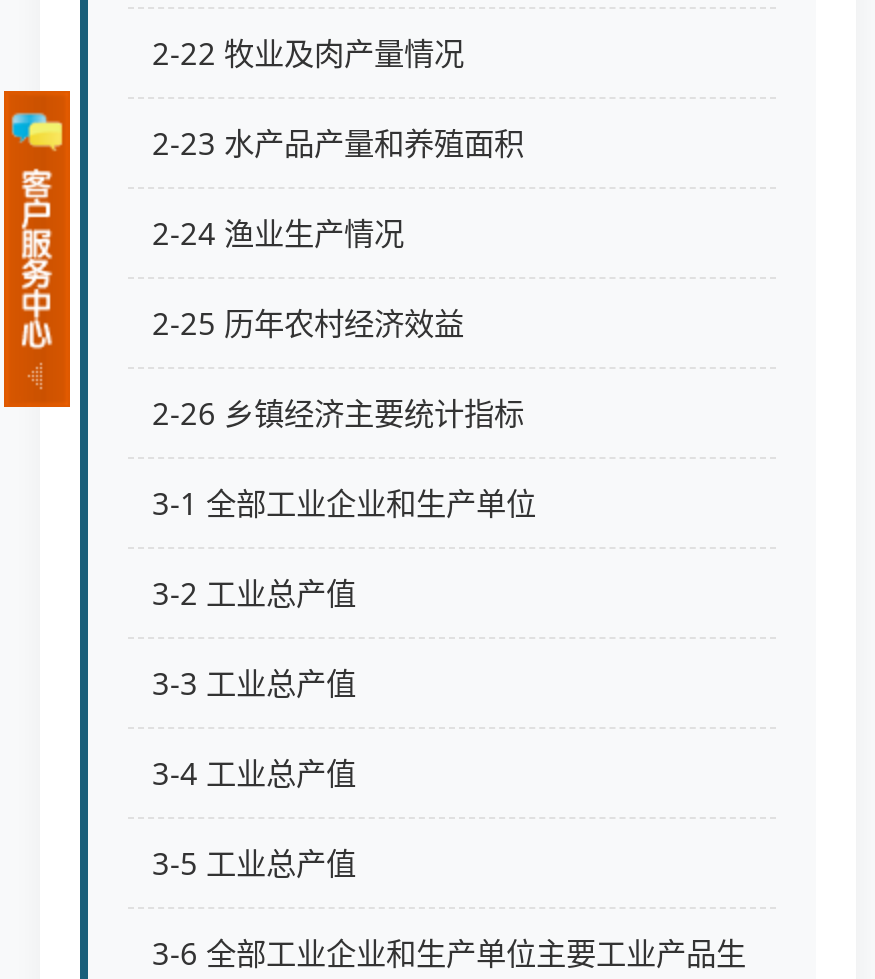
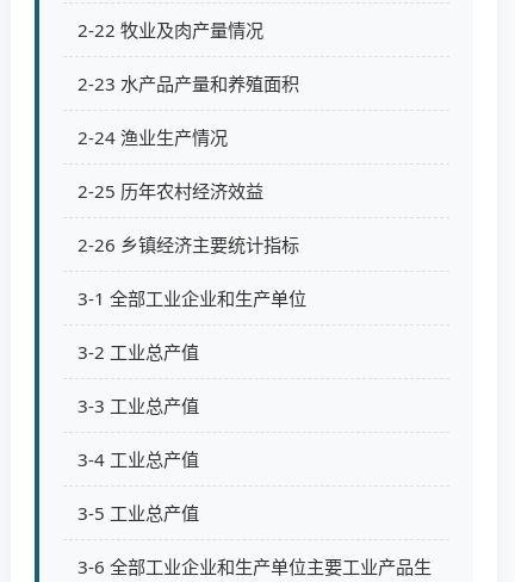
[6,89,72,409] [image] -> none

